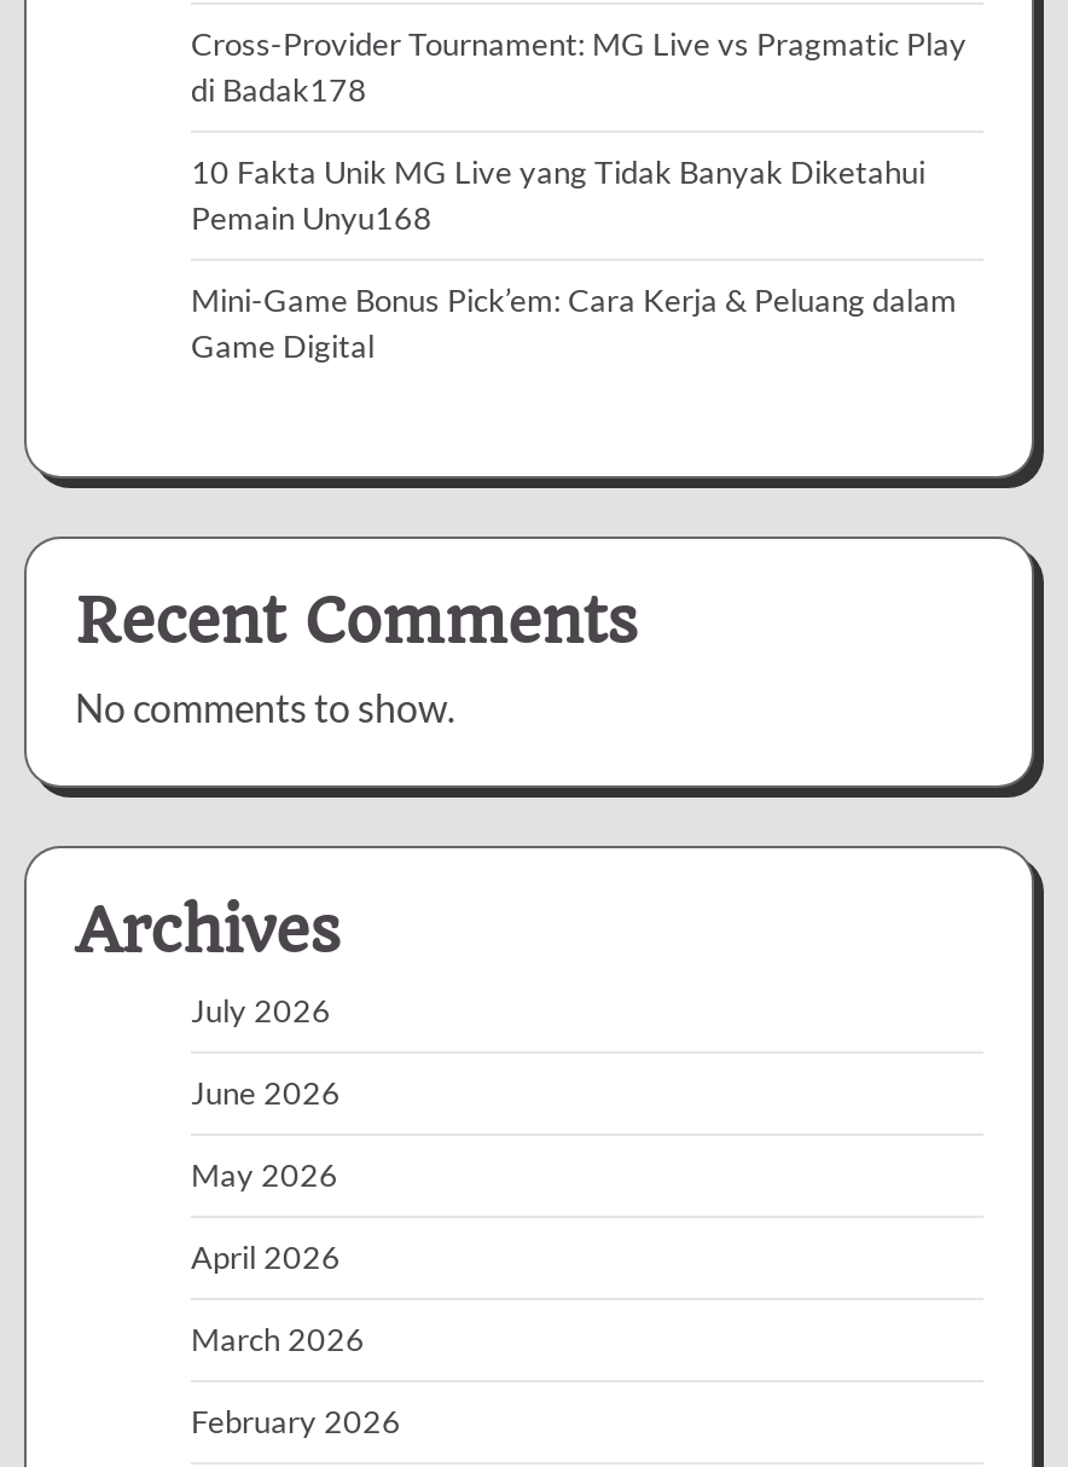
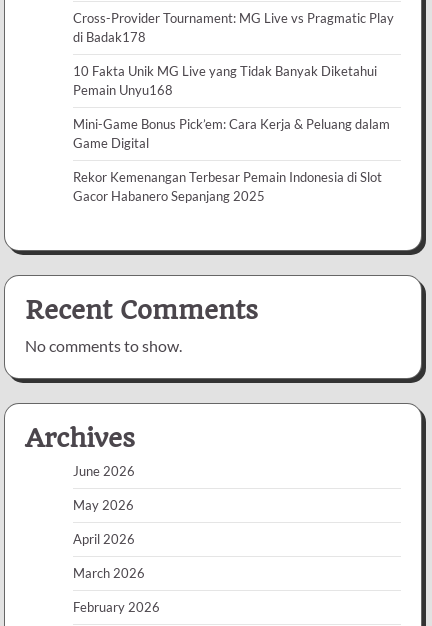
none -> [73,168,382,203] Rekor Kemenangan Terbesar Pemain Indonesia di Slot | Gacor Habanero Sepanjang 2025
moved [75,584,638,966] -> [25,294,258,452]: Recent Comments | No comments to show. | Archives
[191,990,331,1028] July 2026 -> none

